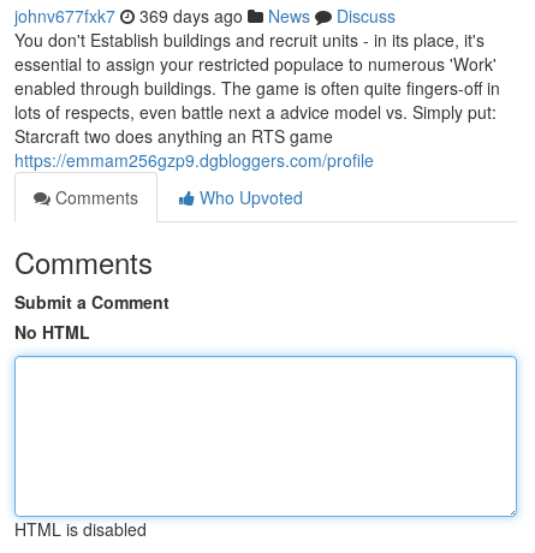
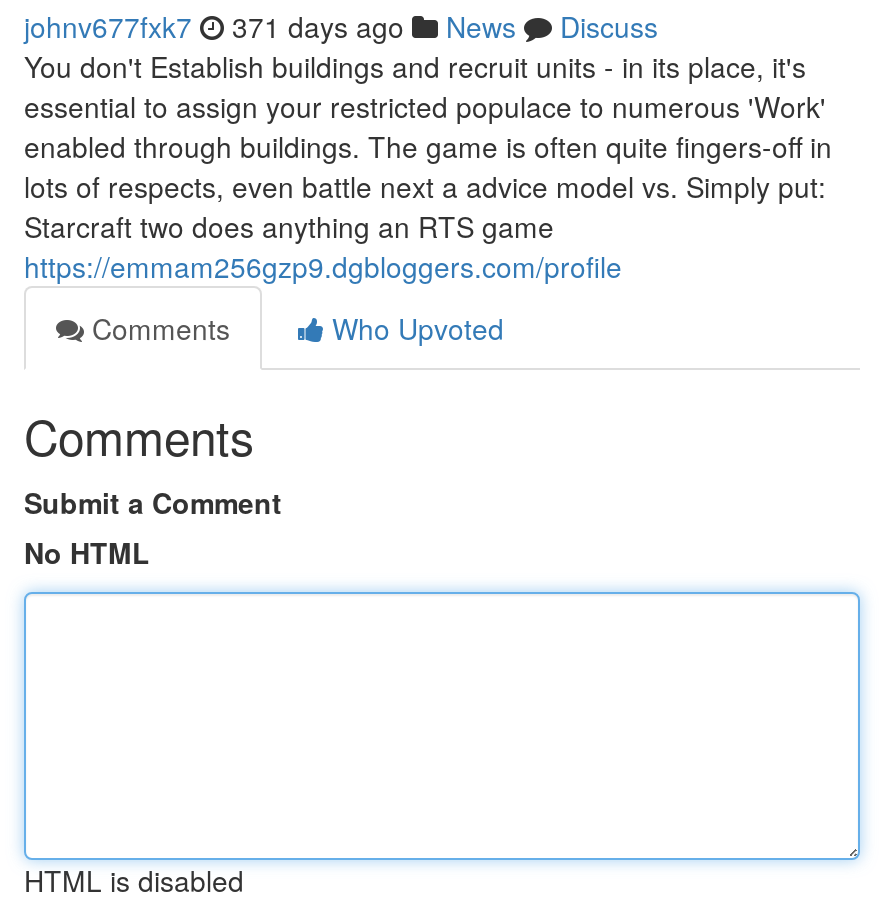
[14,4,396,28] johnv677fxk7 369 days ago News Discuss -> [24,6,658,46] johnv677fxk7 371 days ago News Discuss

